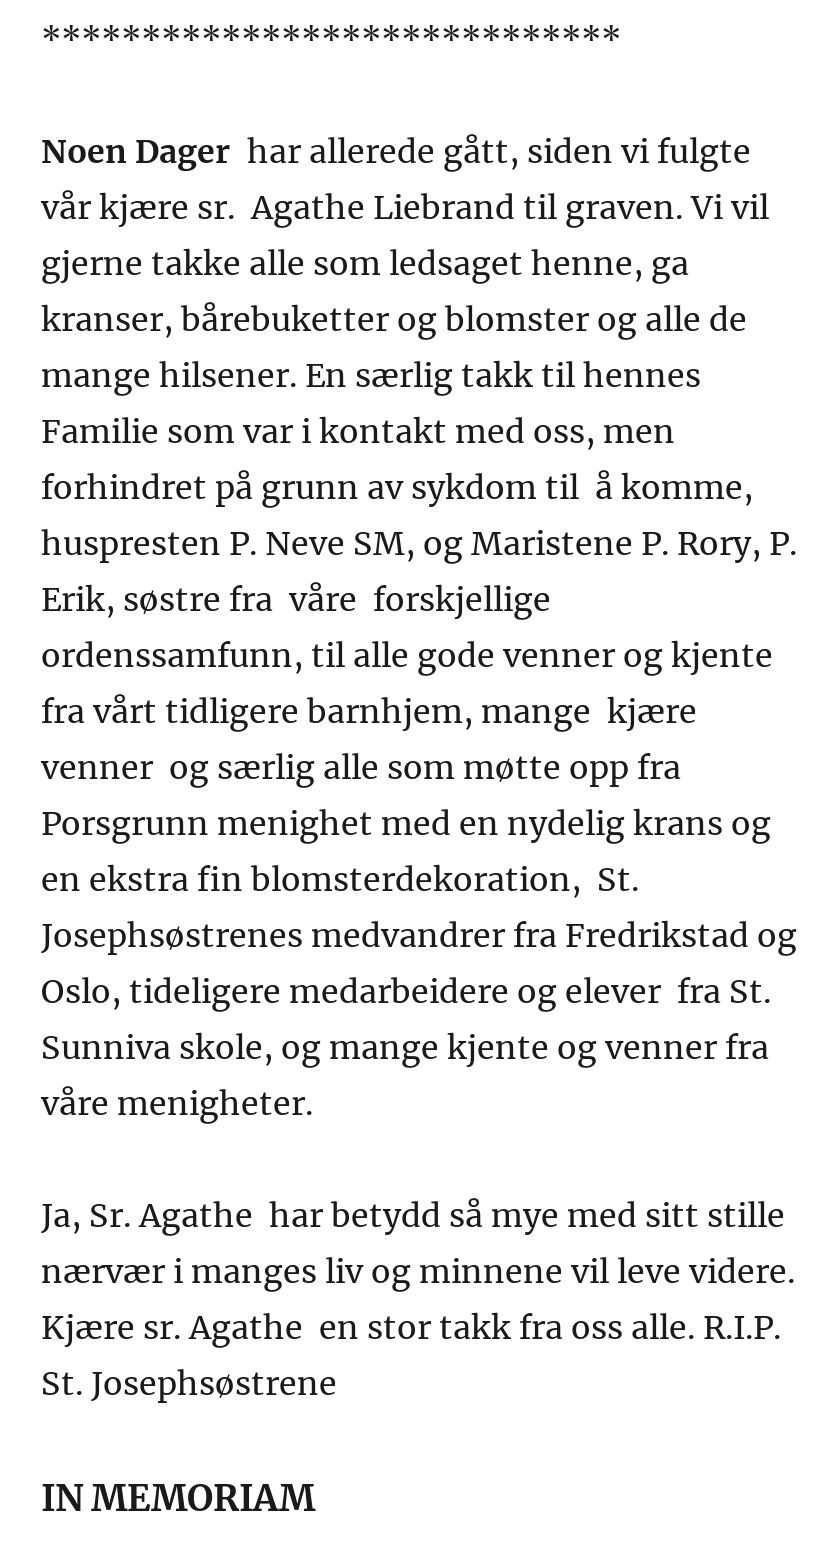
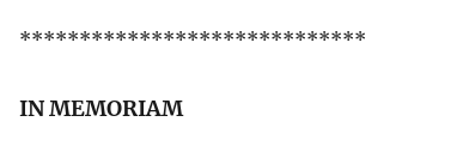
[41,131,797,1403] Noen Dager har allerede gått, siden vi fulgte | vår kjære sr. Agathe Liebrand til graven. Vi vil | gjerne takke alle som ledsaget henne, ga | kranser, bårebuketter og blomster og alle de | mange hilsener. En særlig takk til hennes | Familie som var i kontakt med oss, men | forhindret på grunn av sykdom til å komme, | huspresten P. Neve SM, og Maristene P. Rory, P. | Erik, søstre fra våre forskjellige | ordenssamfunn, til alle gode venner og kjente | fra vårt tidligere barnhjem, mange kjære | venner og særlig alle som møtte opp fra | Porsgrunn menighet med en nydelig krans og | en ekstra fin blomsterdekoration, St. | Josephsøstrenes medvandrer fra Fredrikstad og | Oslo, tideligere medarbeidere og elever fra St. | Sunniva skole, og mange kjente og venner fra | våre menigheter. | Ja, Sr. Agathe har betydd så mye med sitt stille | nærvær i manges liv og minnene vil leve videre. | Kjære sr. Agathe en stor takk fra oss alle. R.I.P. | St. Josephsøstrene -> none

